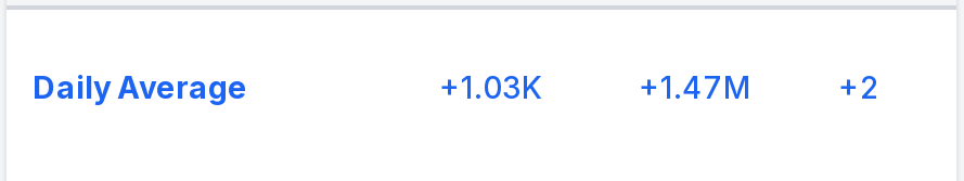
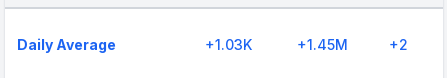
[639,68,751,105] +1.47M -> [297,36,348,53] +1.45M

